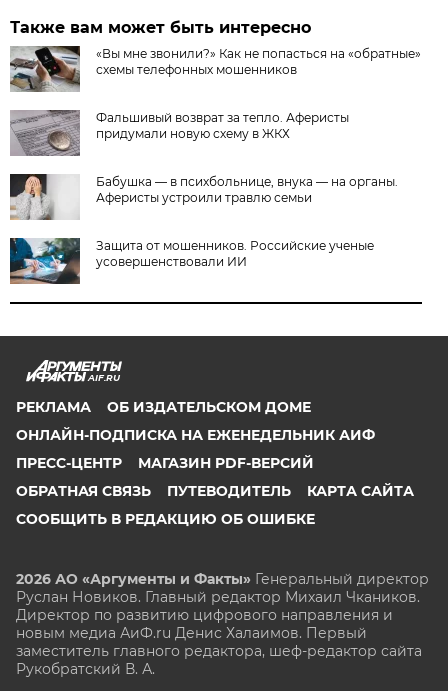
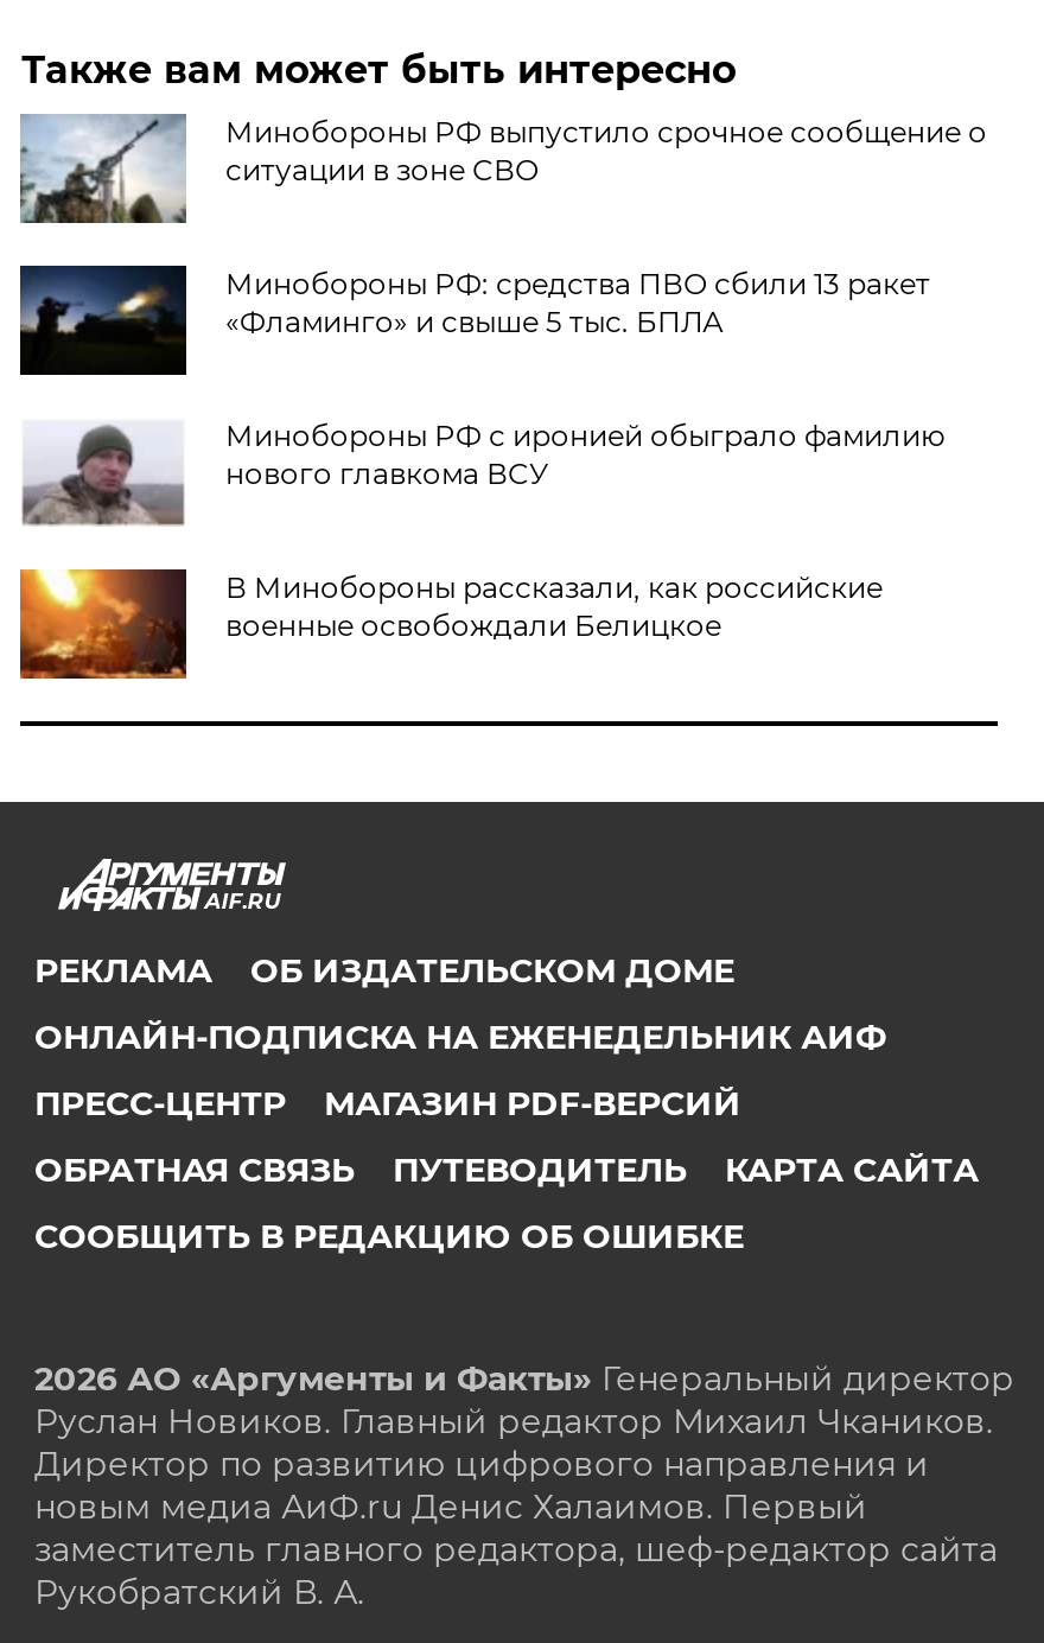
[10,45,421,93] [image] | «Вы мне звонили?» Как не попасться на «обратные» | схемы телефонных мошенников -> [20,114,987,223] [image] | Минобороны РФ выпустило срочное сообщение о | ситуации в зоне СВО
[10,109,349,157] [image] | Фальшивый возврат за тепло. Аферисты | придумали новую схему в ЖКХ -> [20,263,930,375] [image] | Минобороны РФ: средства ПВО сбили 13 ракет | «Фламинго» и свыше 5 тыс. БПЛА
[9,173,398,220] [image] | Бабушка — в психбольнице, внука — на органы. | Аферисты устроили травлю семьи -> [20,418,944,527] [image] | Минобороны РФ с иронией обыграло фамилию | нового главкома ВСУ
[9,237,374,285] [image] | Защита от мошенников. Российские ученые | усовершенствовали ИИ -> [18,567,882,681] [image] | В Минобороны рассказали, как российские | военные освобождали Белицкое

